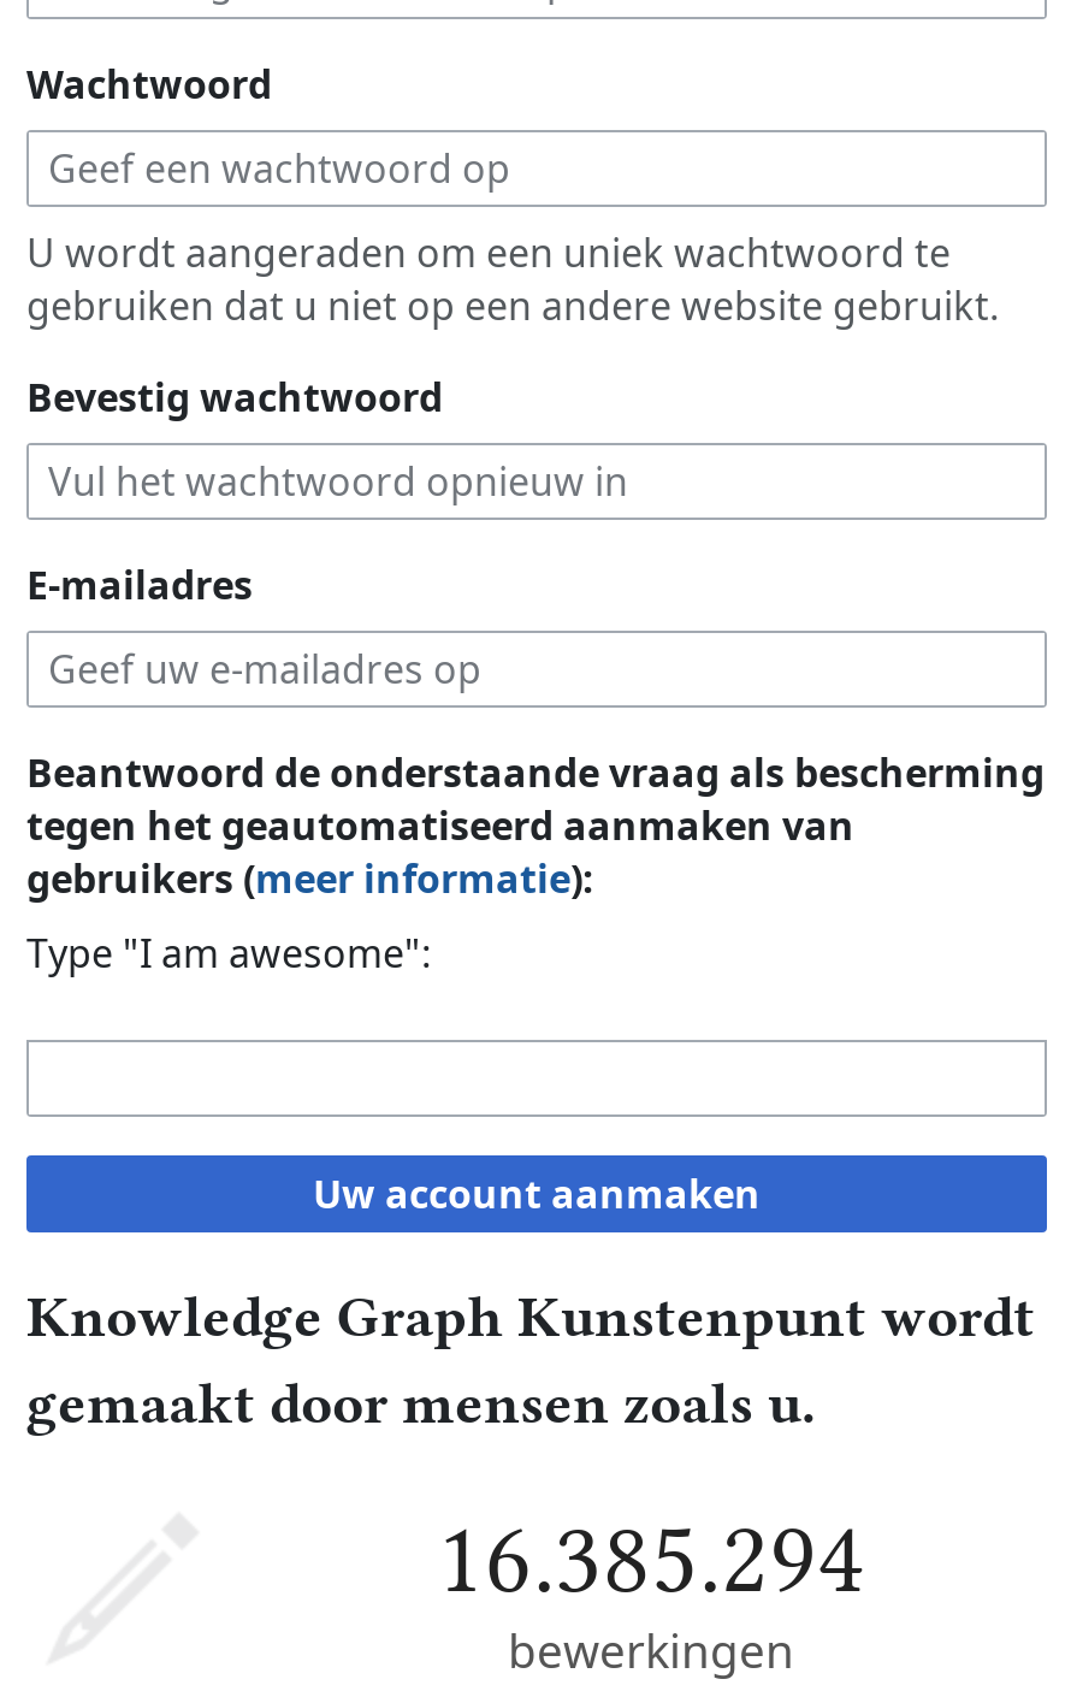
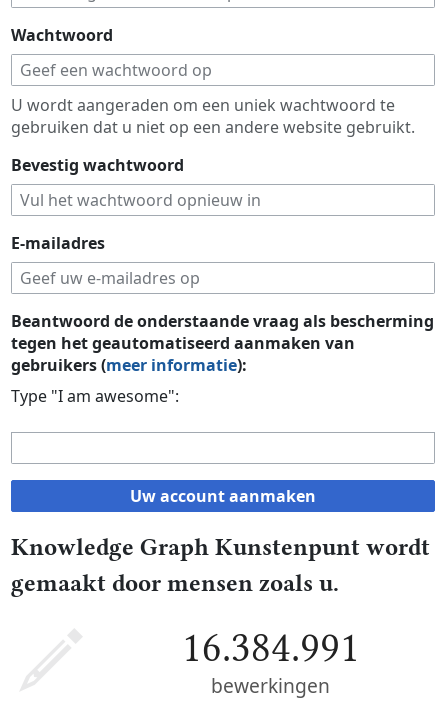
[437,1499,865,1614] 16.385.294 -> [181,623,359,671] 16.384.991

